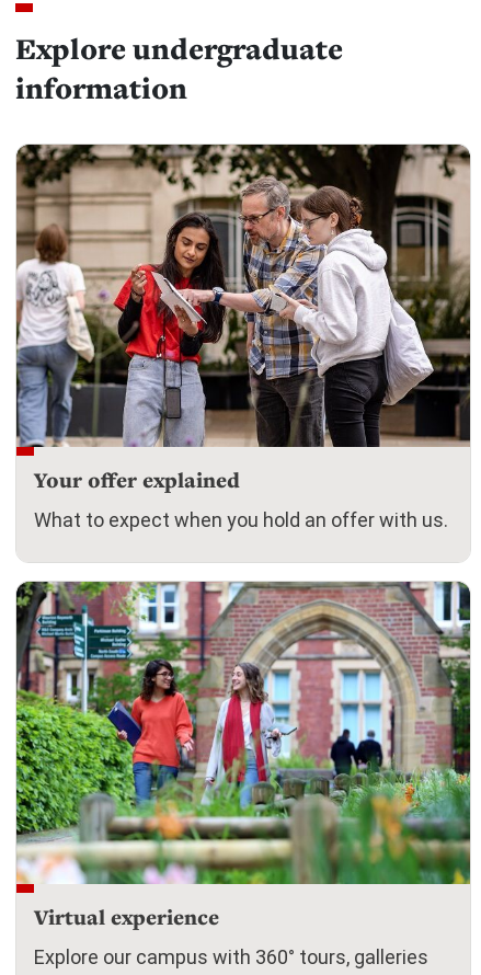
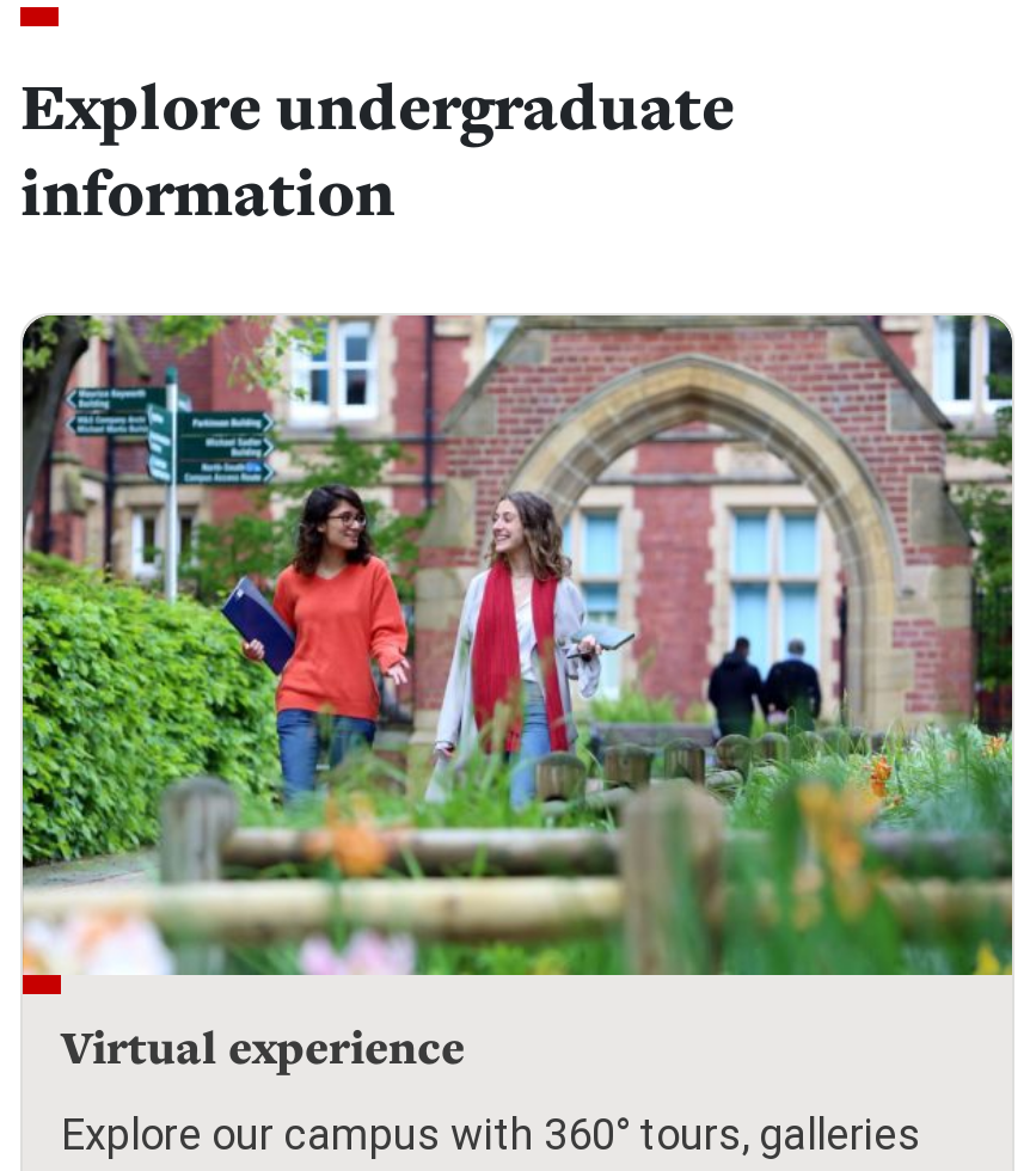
[15,144,471,532] [image] | Your offer explained | What to expect when you hold an offer with us. -> none

